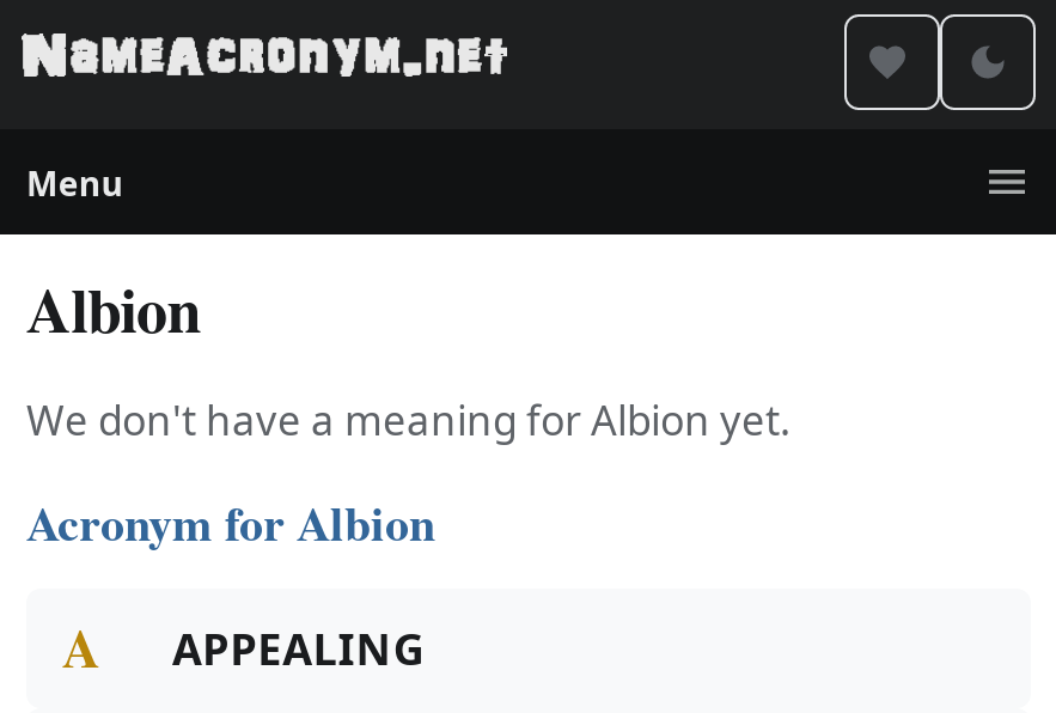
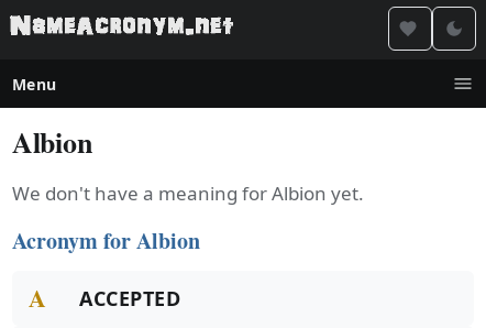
[172,620,426,677] APPEALING -> [79,285,181,311] ACCEPTED

